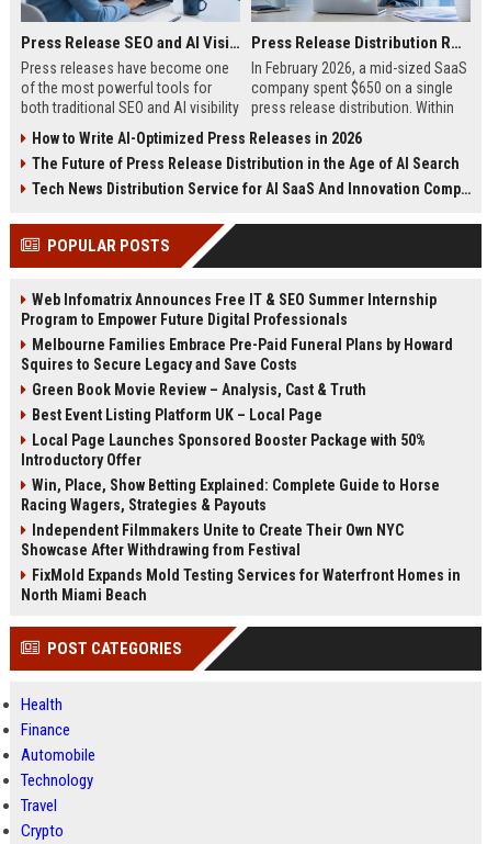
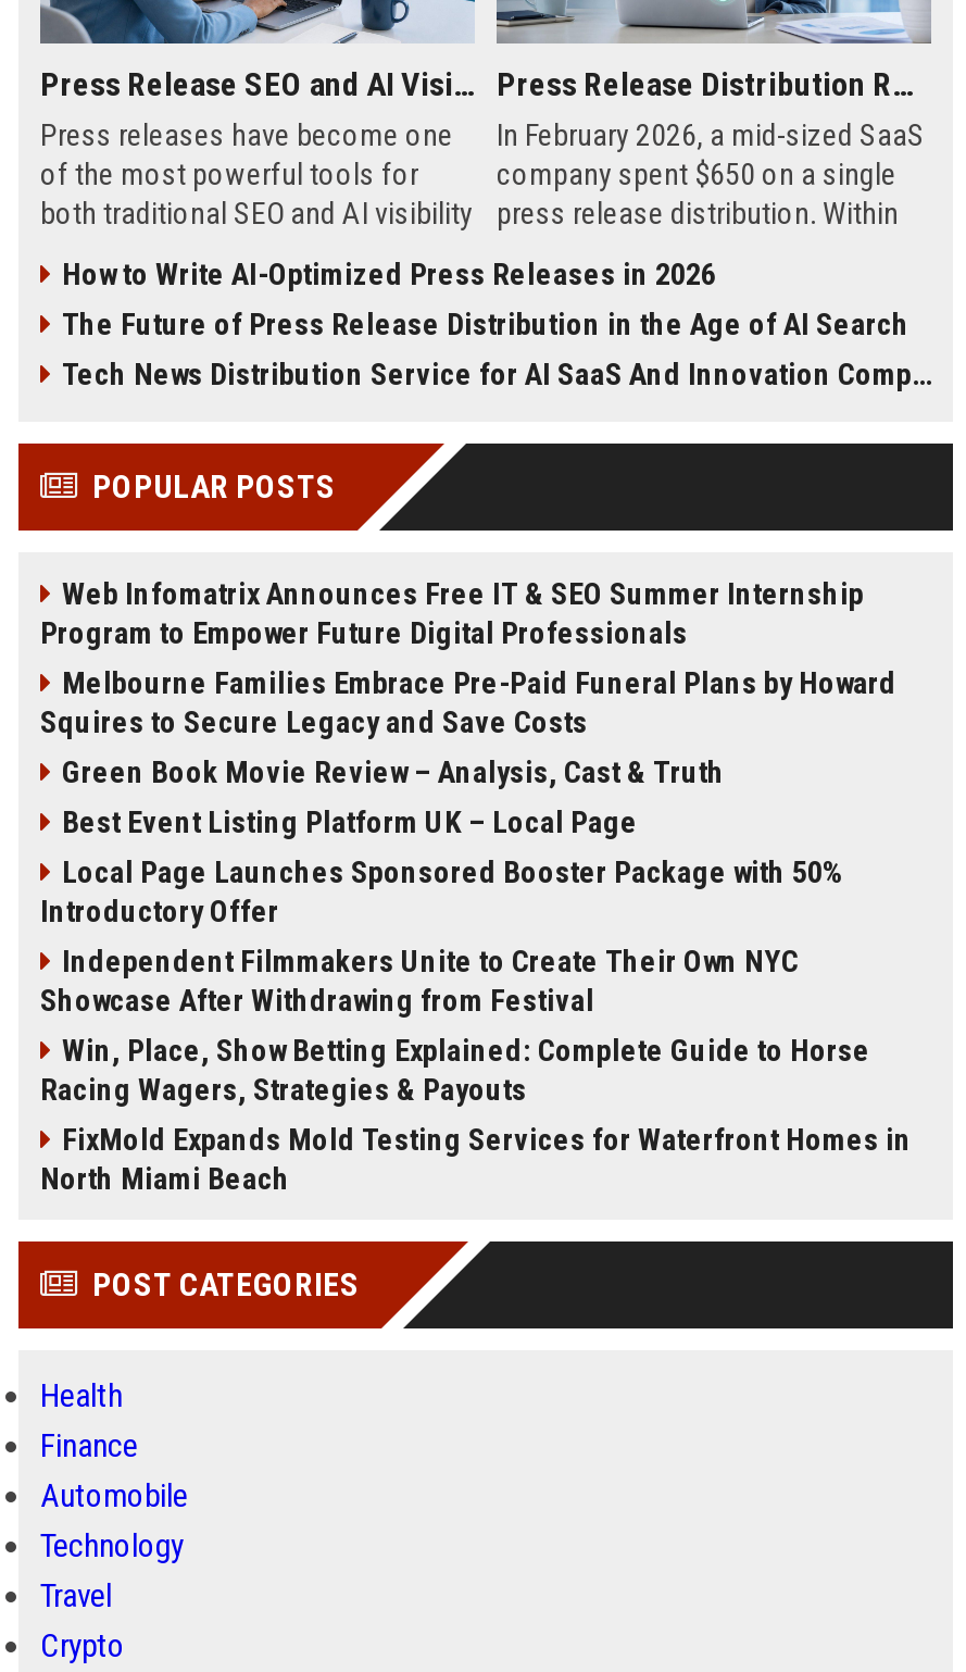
moved [21,476,440,514] -> [40,1033,870,1107]: Win, Place, Show Betting Explained: Complete Guide to Horse | Racing Wagers, Strategies & Payouts
moved [21,521,404,559] -> [40,944,799,1018]: Independent Filmmakers Unite to Create Their Own NYC | Showcase After Withdrawing from Festival

